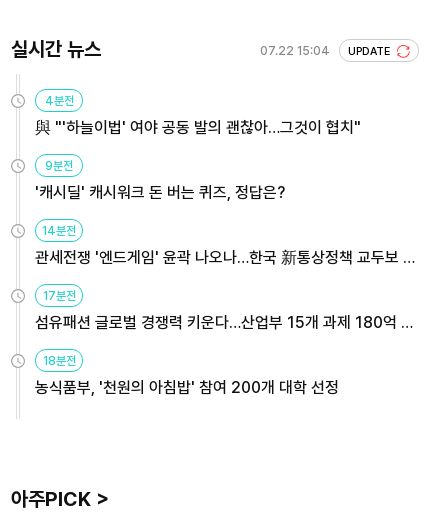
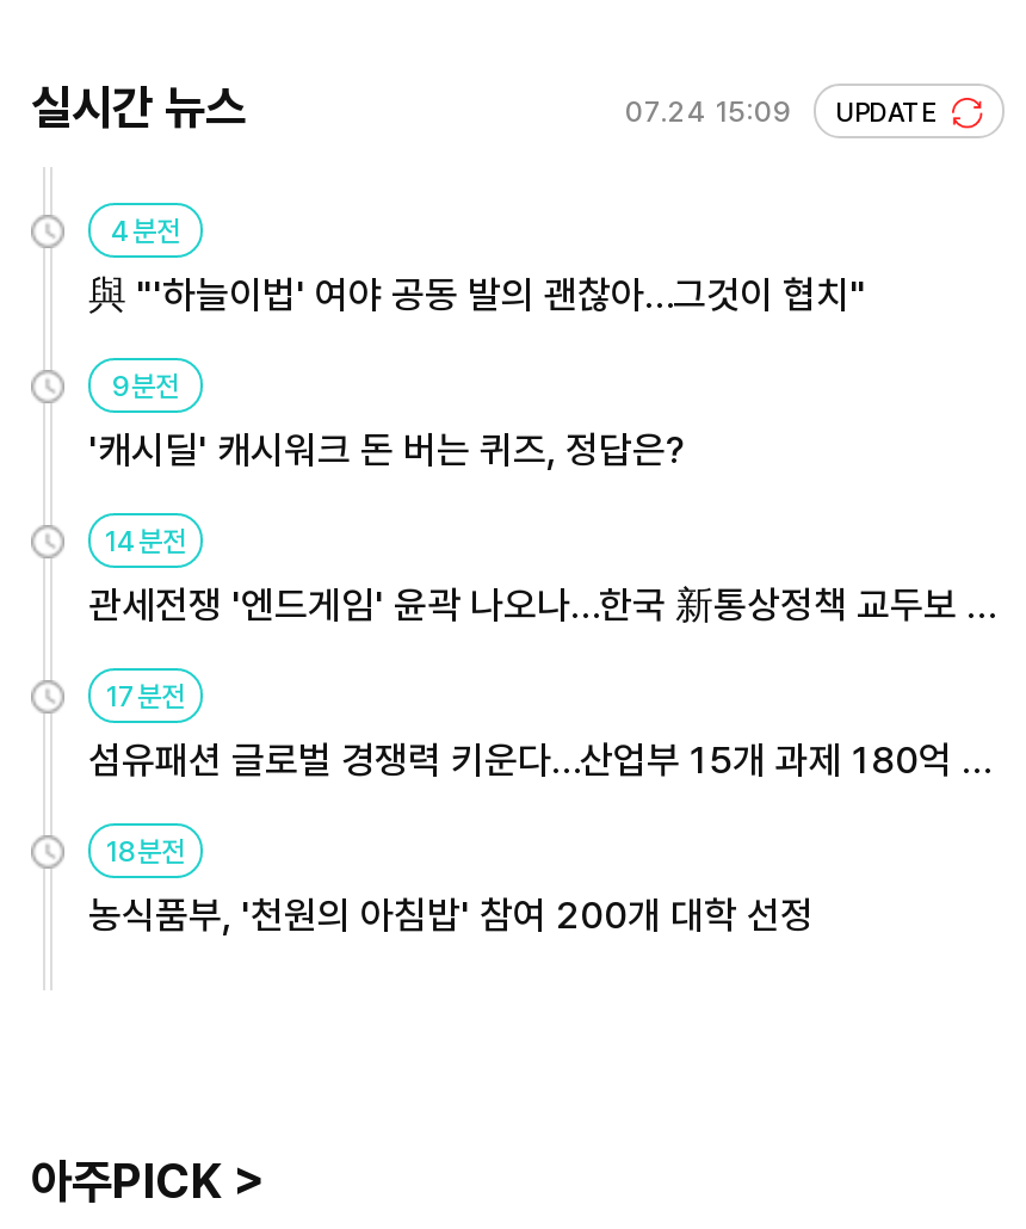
[260,44,393,58] 07.22 15:04 UPDATE -> [625,95,942,129] 07.24 15:09 UPDATE

